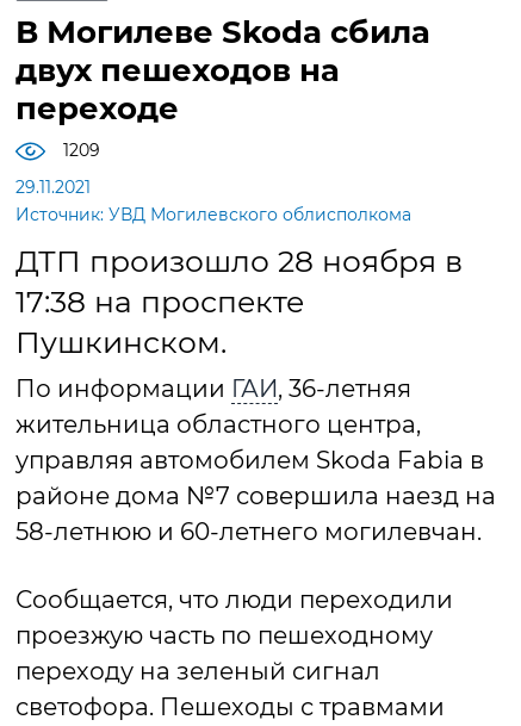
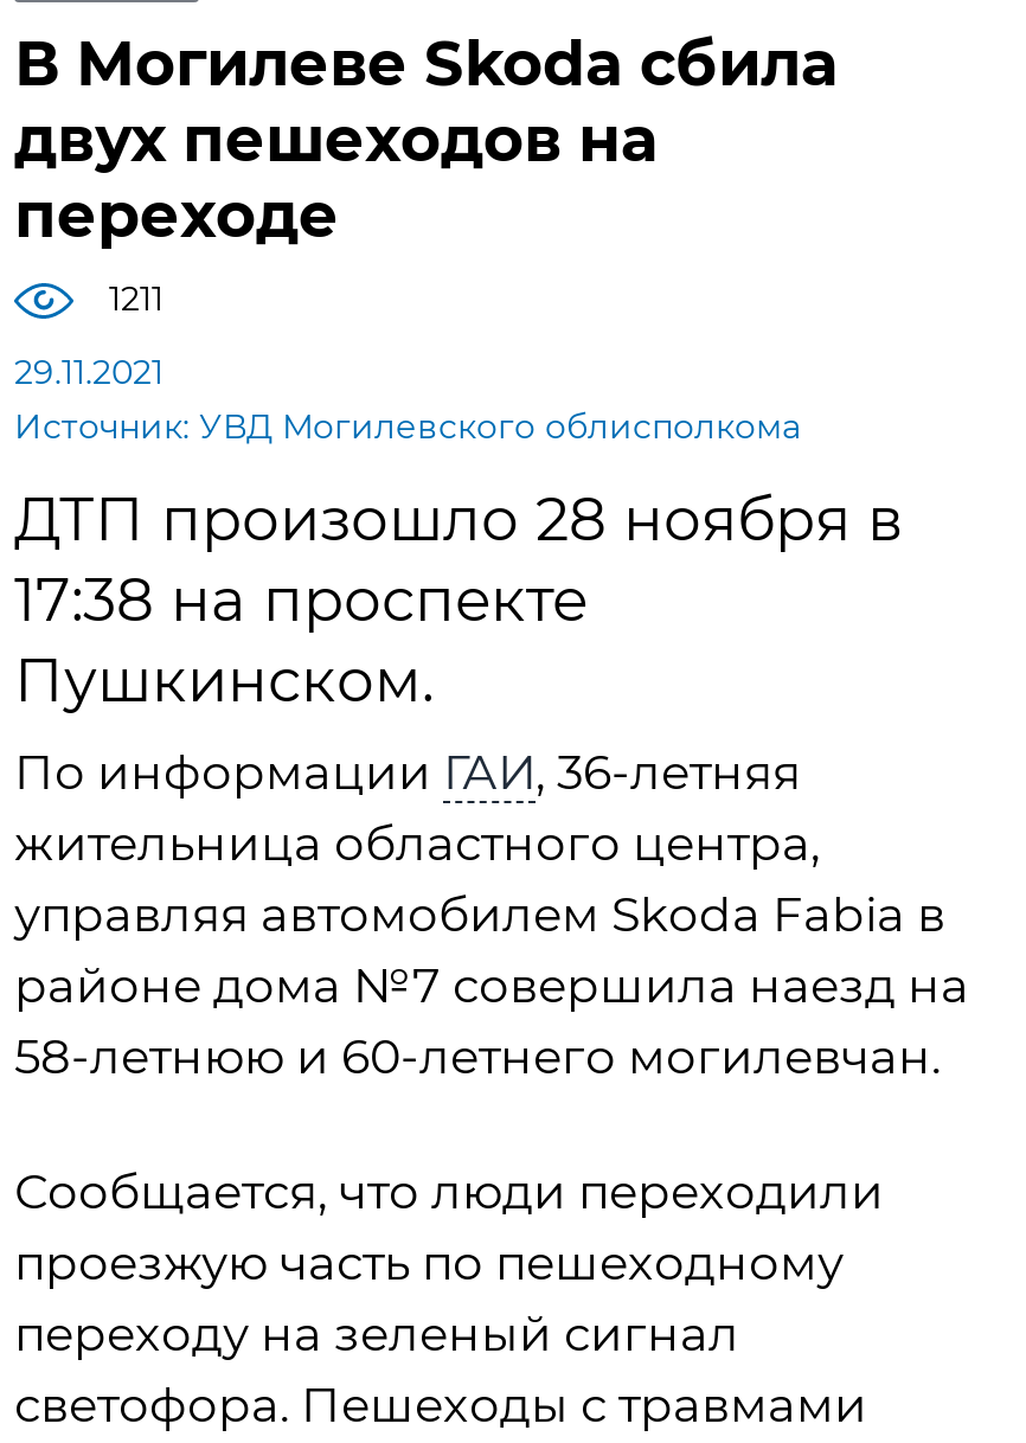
[63,139,100,161] 1209 -> [109,277,163,320] 1211

